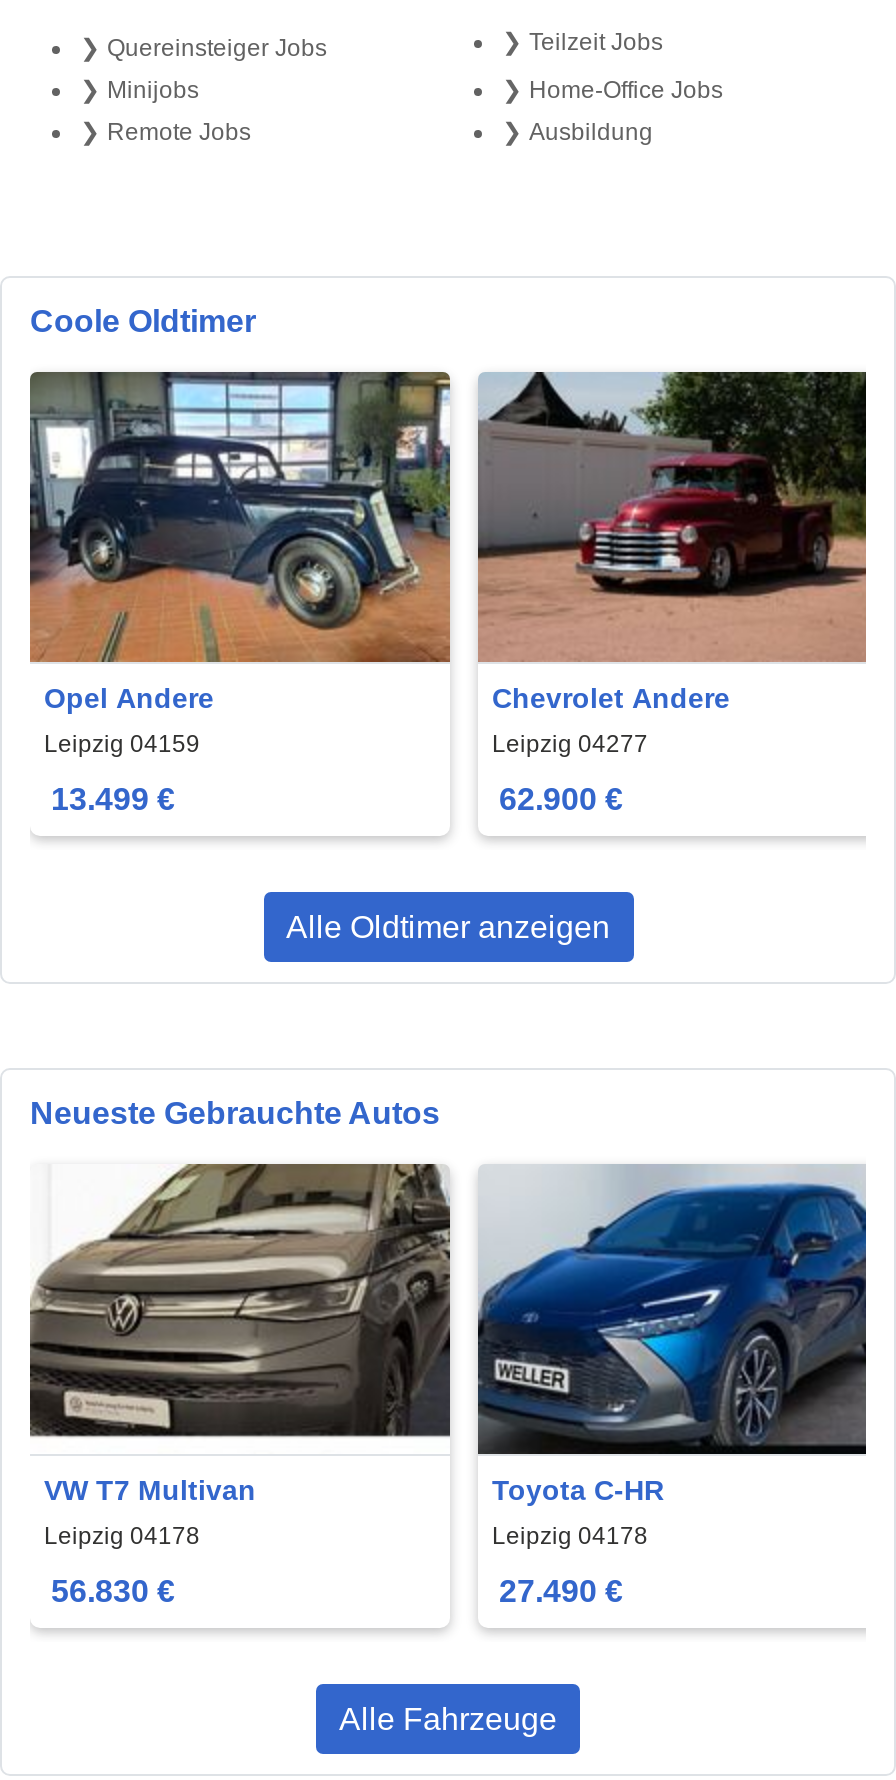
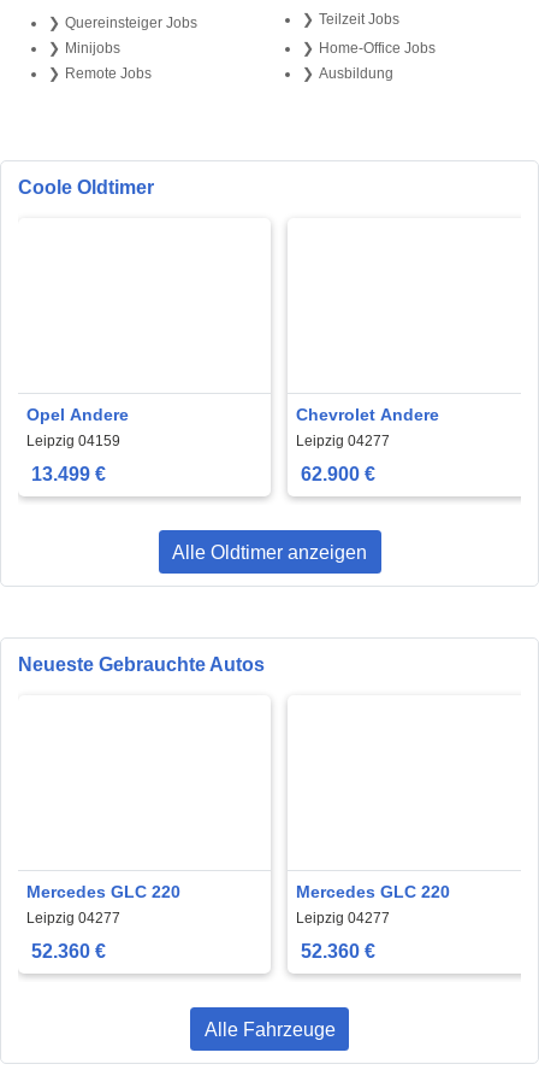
[28,369,452,665] [image] -> none
[476,369,868,663] [image] -> none
[28,1161,452,1439] [image] -> none
[476,1163,868,1457] [image] -> none
[44,1475,256,1507] VW T7 Multivan -> [26,882,180,901] Mercedes GLC 220
[492,1475,664,1507] Toyota C-HR -> [296,882,450,901] Mercedes GLC 220
[44,1522,200,1550] Leipzig 04178 -> [26,910,120,927] Leipzig 04277
[492,1522,648,1550] Leipzig 04178 -> [296,910,390,927] Leipzig 04277
[51,1574,175,1608] 56.830 € -> [31,942,105,962] 52.360 €
[499,1574,623,1608] 27.490 € -> [300,942,375,962] 52.360 €

